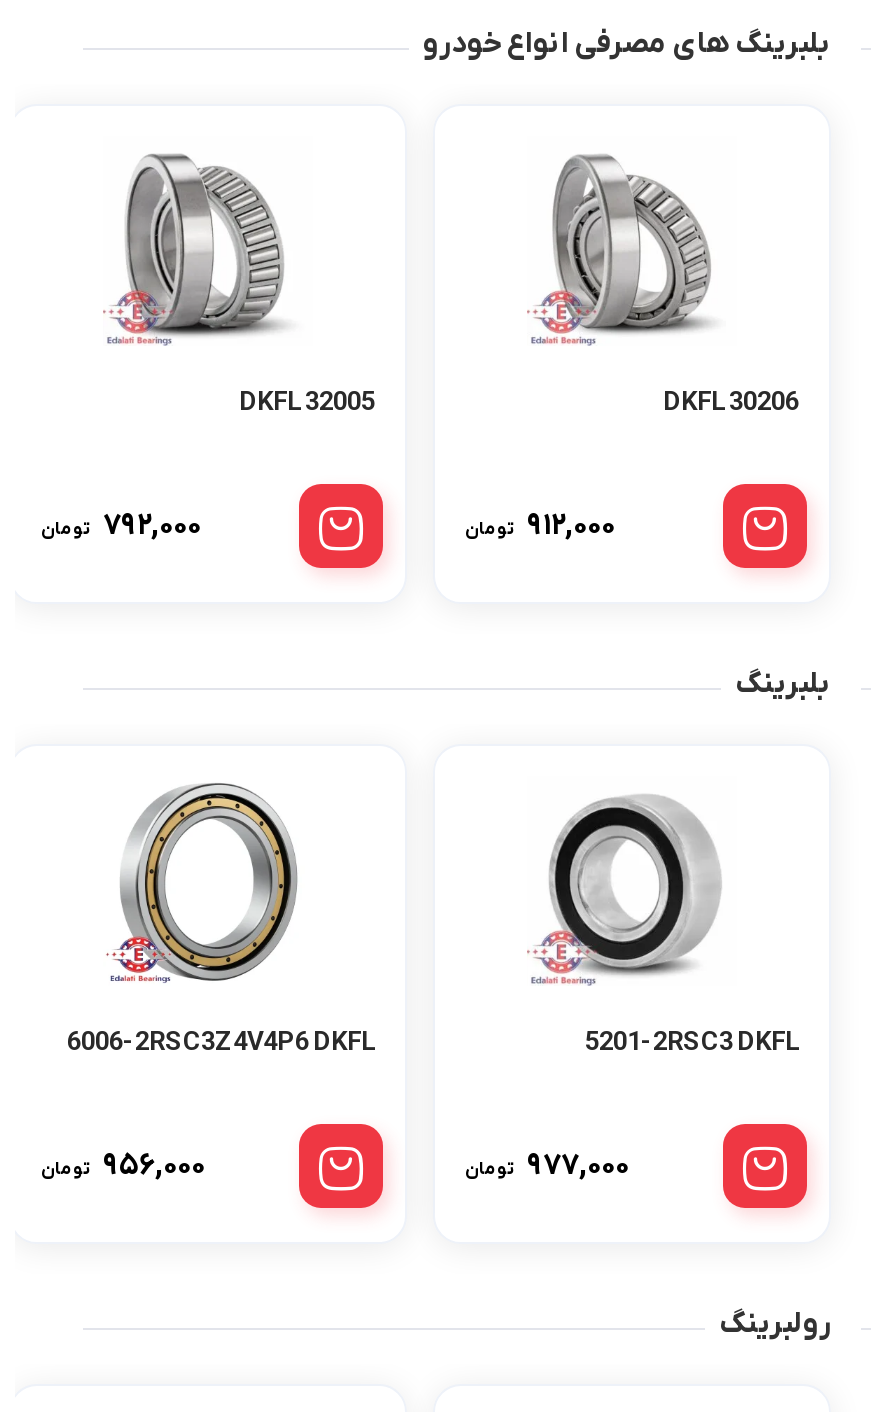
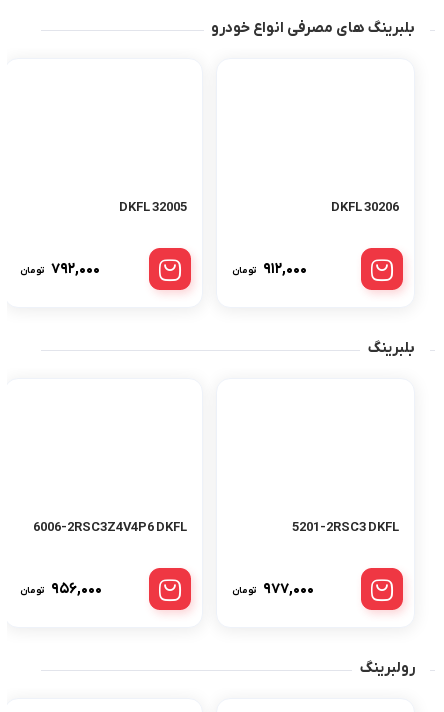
[103,152,287,346] [image] -> none
[527,154,713,346] [image] -> none
[107,782,299,984] [image] -> none
[527,794,723,986] [image] -> none

